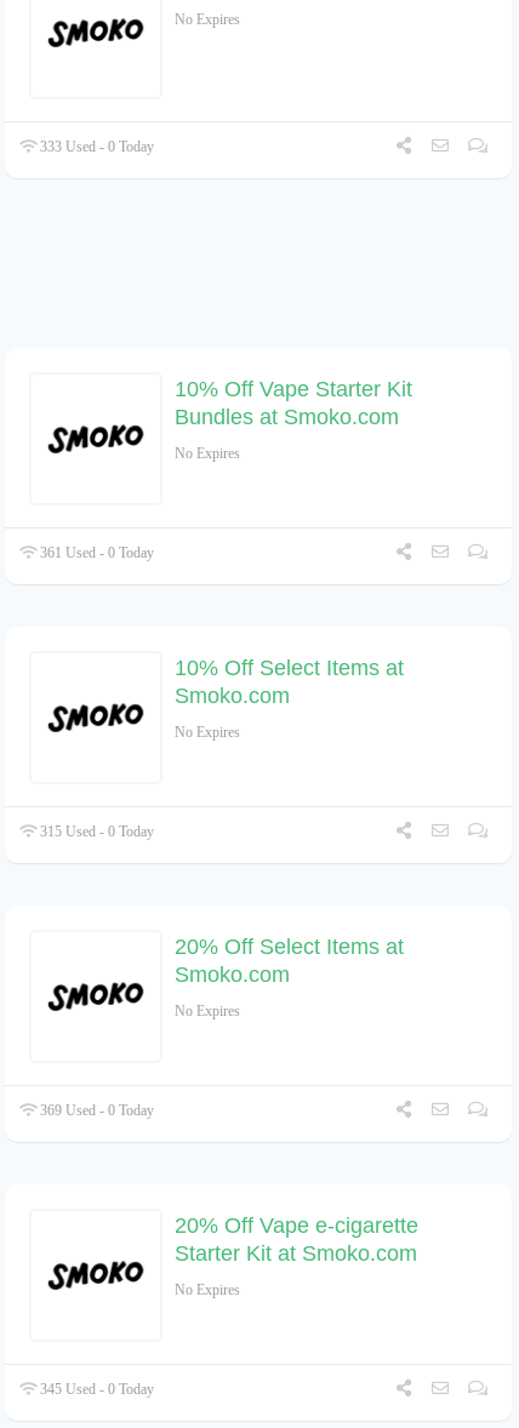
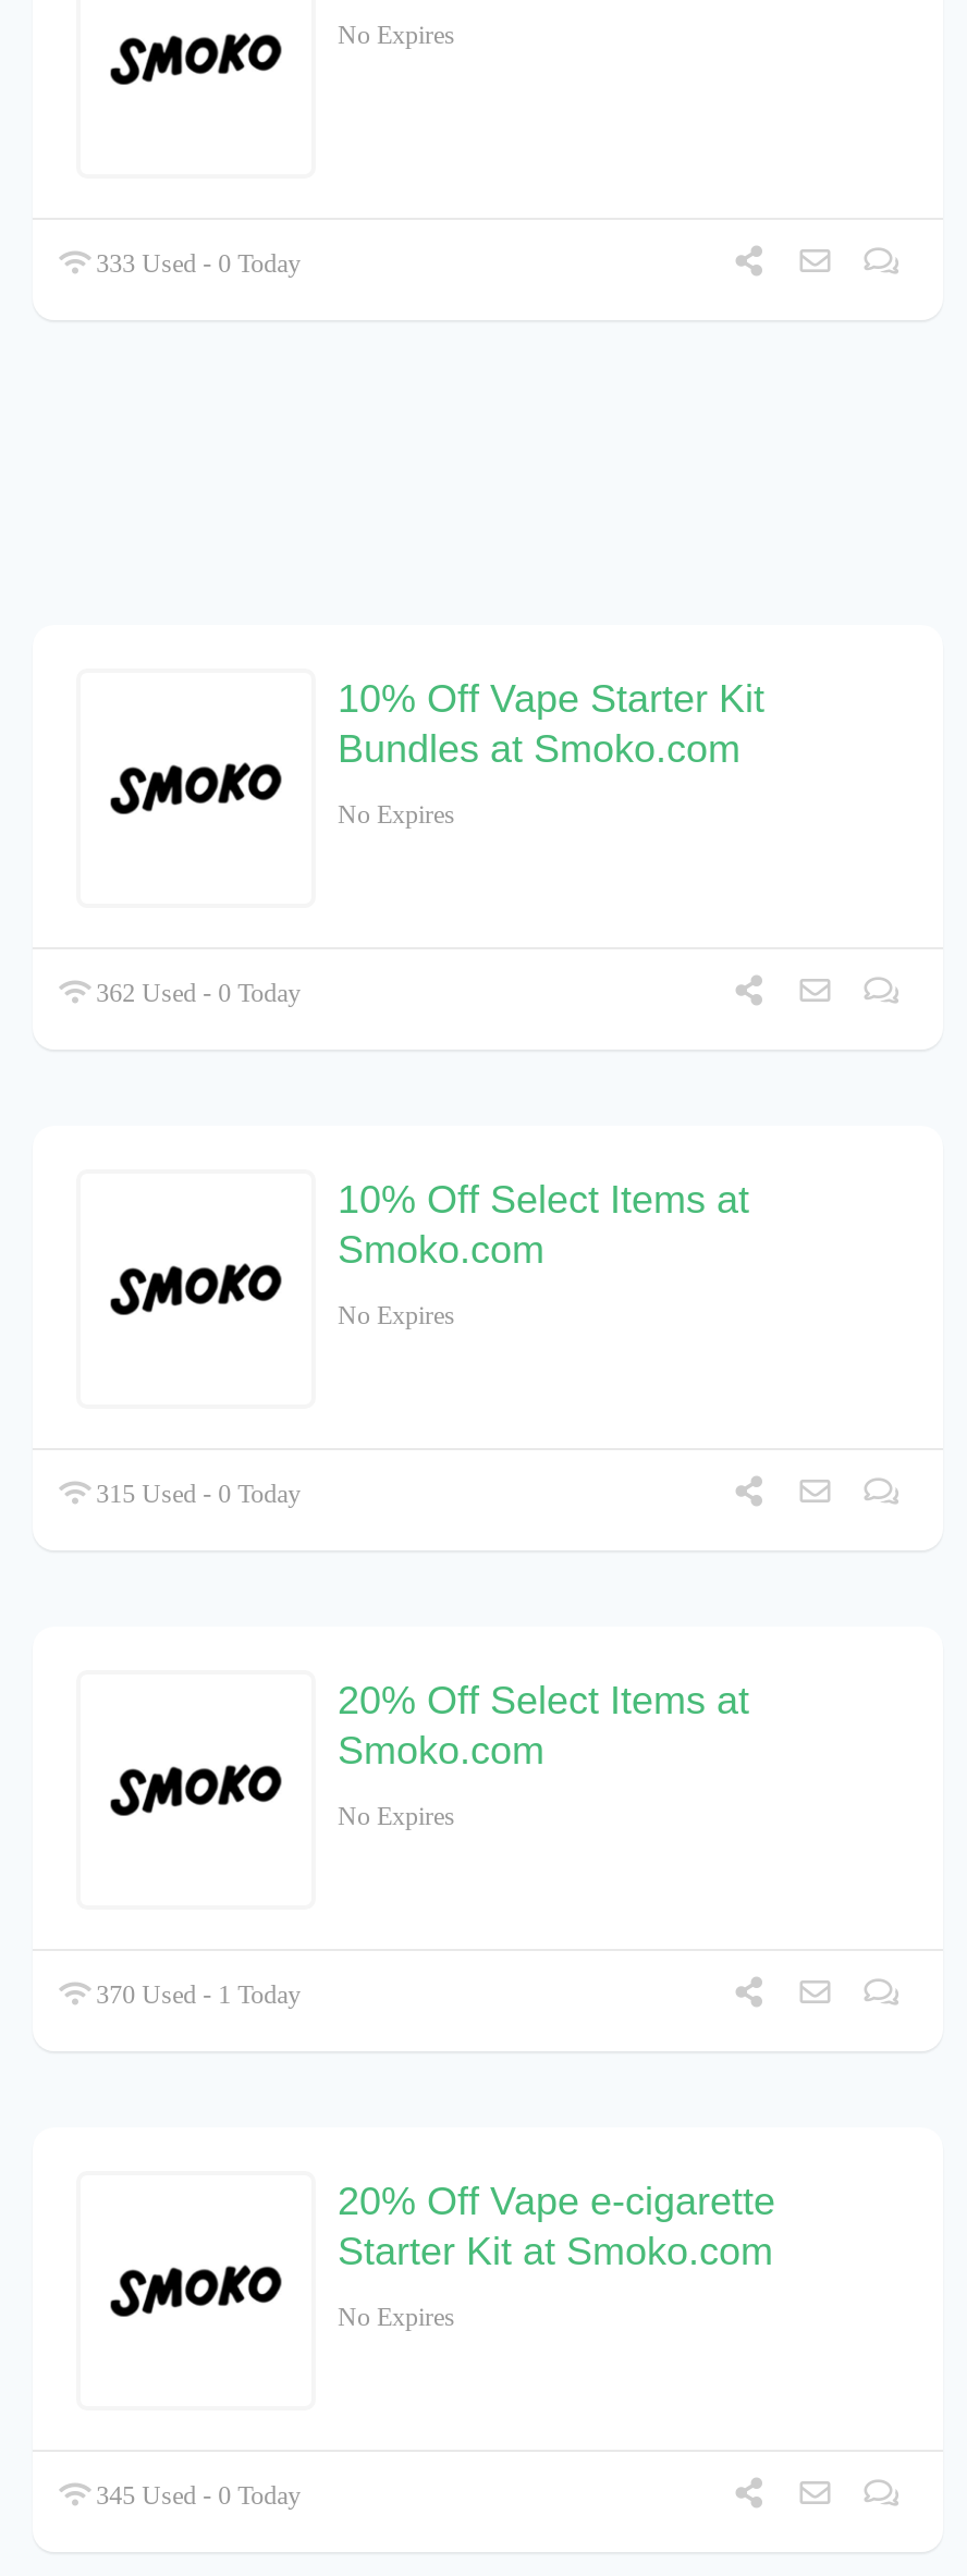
[37,544,154,561] 361 Used - 0 Today -> [90,978,301,1008] 362 Used - 0 Today
[37,1102,154,1119] 369 Used - 0 Today -> [90,1979,301,2010] 370 Used - 1 Today

